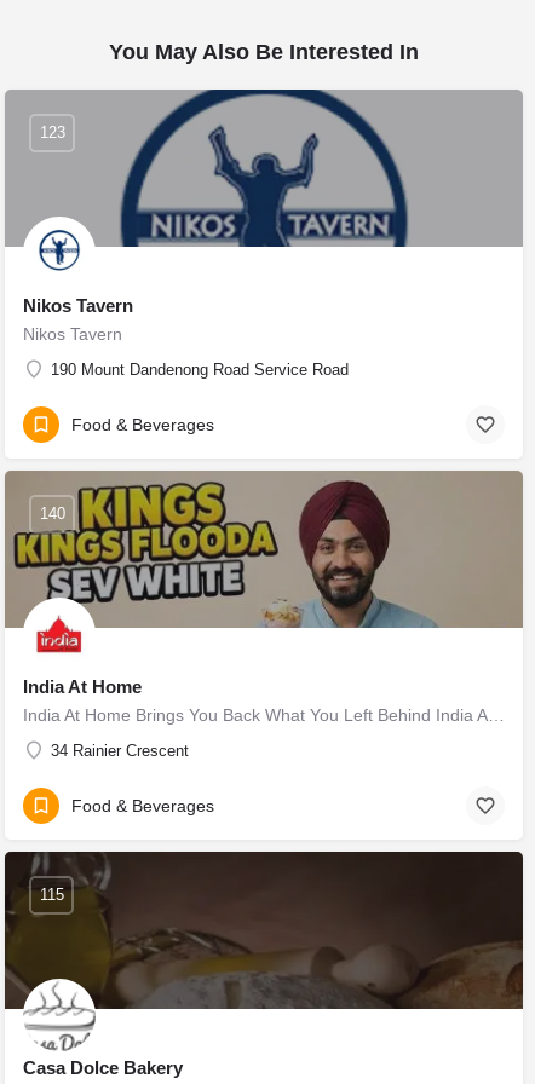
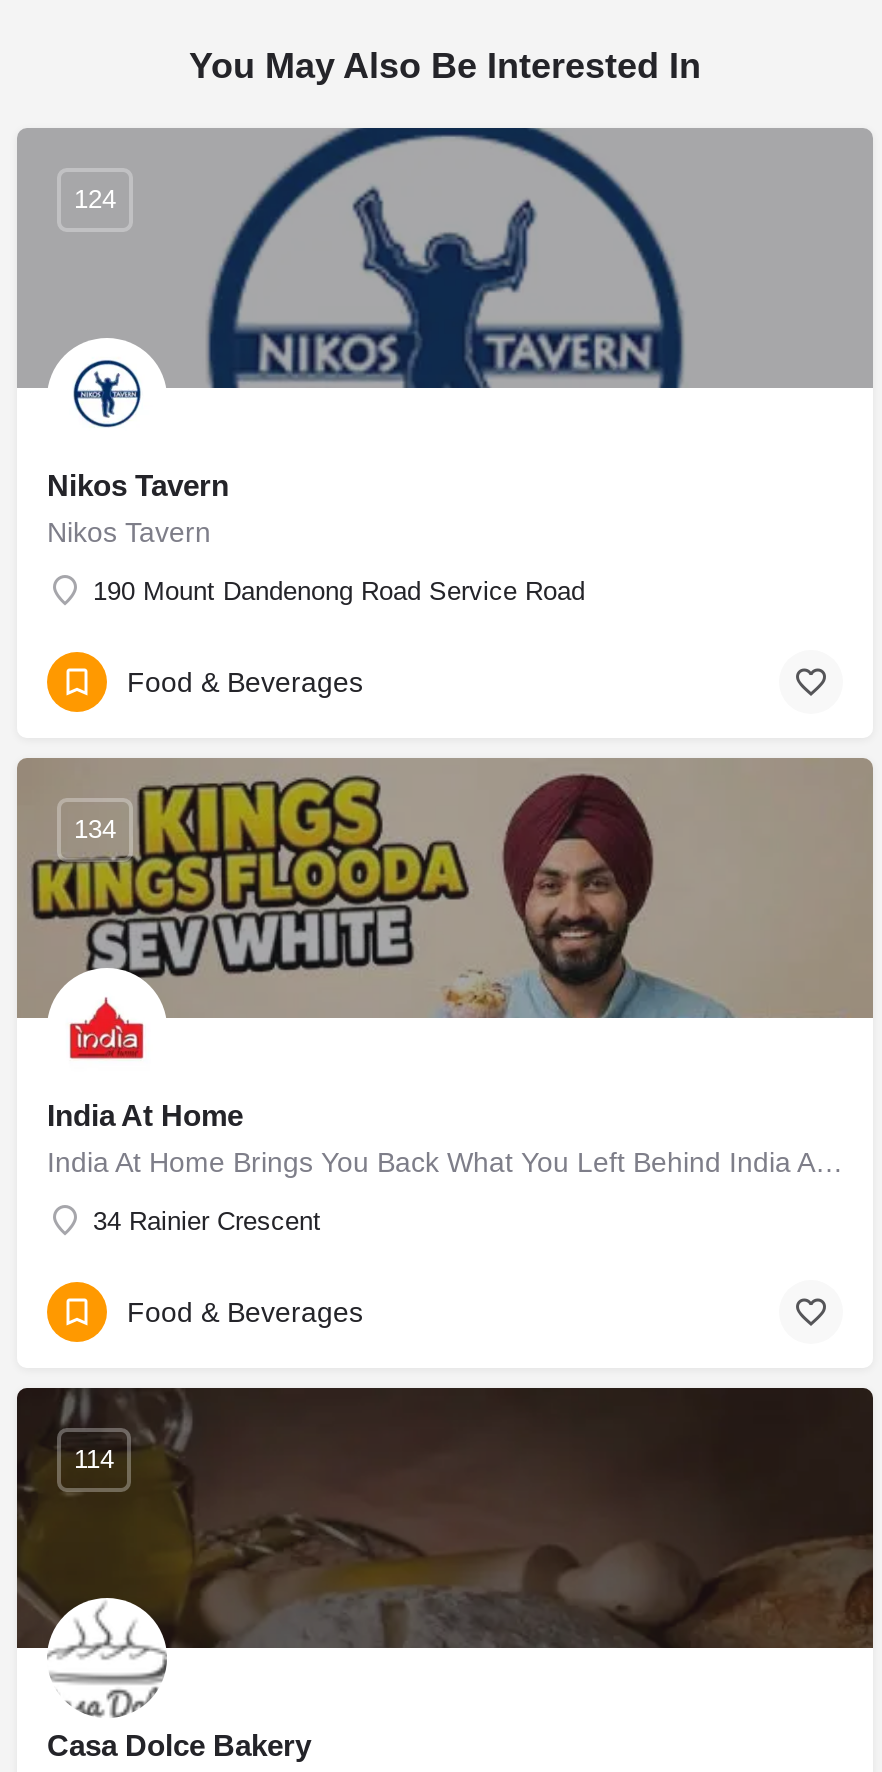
[39,124,65,142] 123 -> [74,185,116,215] 124
[39,505,65,523] 140 -> [74,815,116,845] 134
[39,886,64,904] 115 -> [74,1445,114,1475] 114

